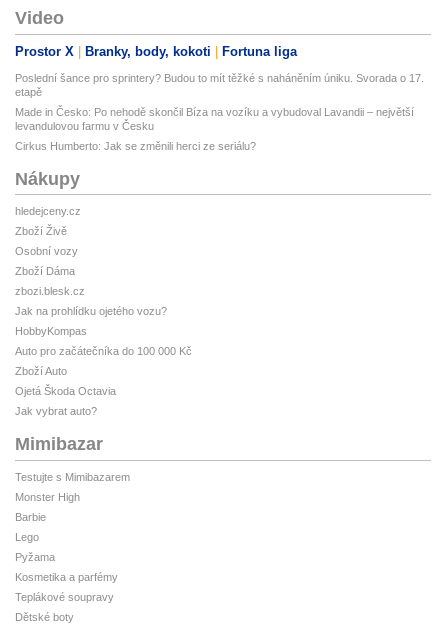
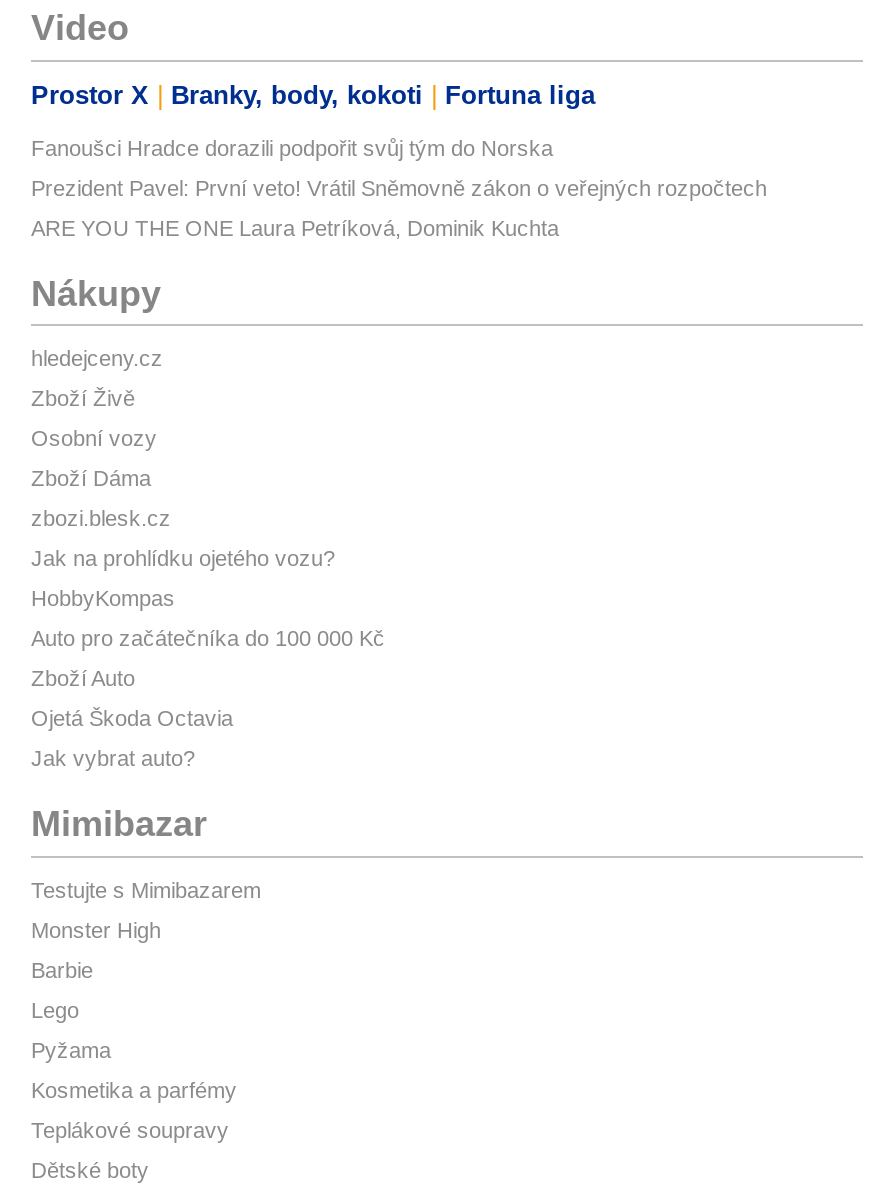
[15,72,424,98] Poslední šance pro sprintery? Budou to mít těžké s naháněním úniku. Svorada o 17. | etapě -> [31,136,553,160] Fanoušci Hradce dorazili podpořit svůj tým do Norska
[15,106,414,132] Made in Česko: Po nehodě skončil Bíza na vozíku a vybudoval Lavandii – největší | levandulovou farmu v Česku -> [31,176,767,200] Prezident Pavel: První veto! Vrátil Sněmovně zákon o veřejných rozpočtech
[15,140,256,152] Cirkus Humberto: Jak se změnili herci ze seriálu? -> [31,216,559,240] ARE YOU THE ONE Laura Petríková, Dominik Kuchta

